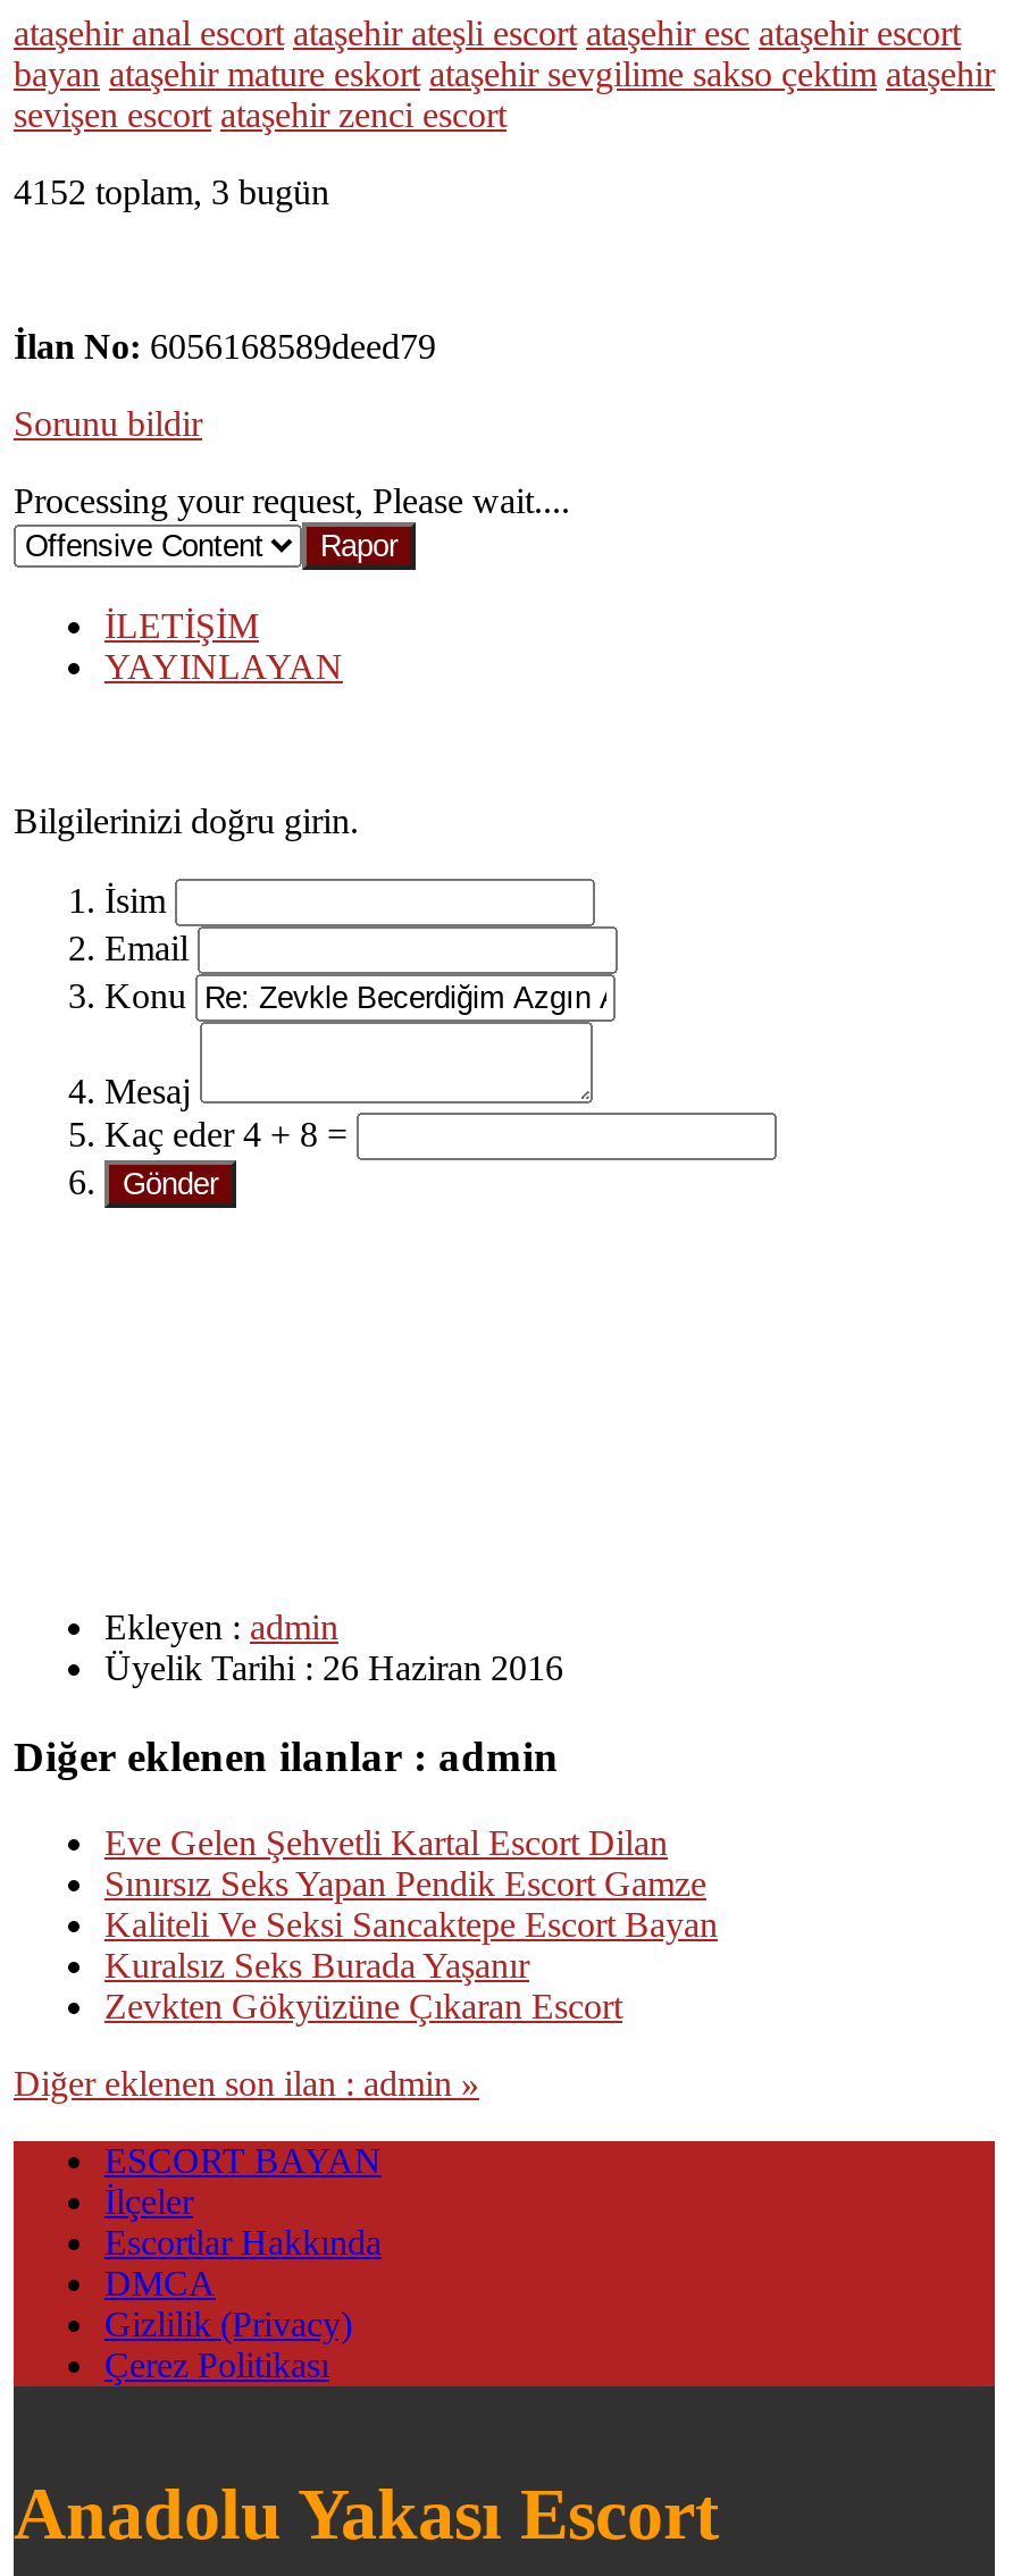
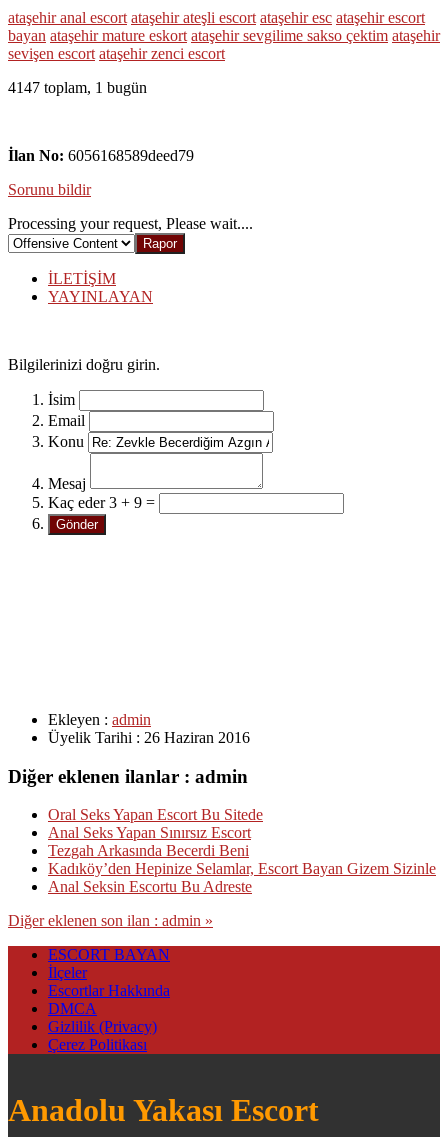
[14,172,329,211] 4152 toplam, 3 bugün -> [8,79,147,96] 4147 toplam, 1 bugün
[104,1115,348,1153] Kaç eder 4 + 8 = -> [48,494,155,511] Kaç eder 3 + 9 =
[104,1824,718,2026] Eve Gelen Şehvetli Kartal Escort Dilan | Sınırsız Seks Yapan Pendik Escort Gamze | Kaliteli Ve Seksi Sancaktepe Escort Bayan | Kuralsız Seks Burada Yaşanır | Zevkten Gökyüzüne Çıkaran Escort -> [48,806,436,895] Oral Seks Yapan Escort Bu Sitede | Anal Seks Yapan Sınırsız Escort | Tezgah Arkasında Becerdi Beni | Kadıköy’den Hepinize Selamlar, Escort Bayan Gizem Sizinle | Anal Seksin Escortu Bu Adreste

